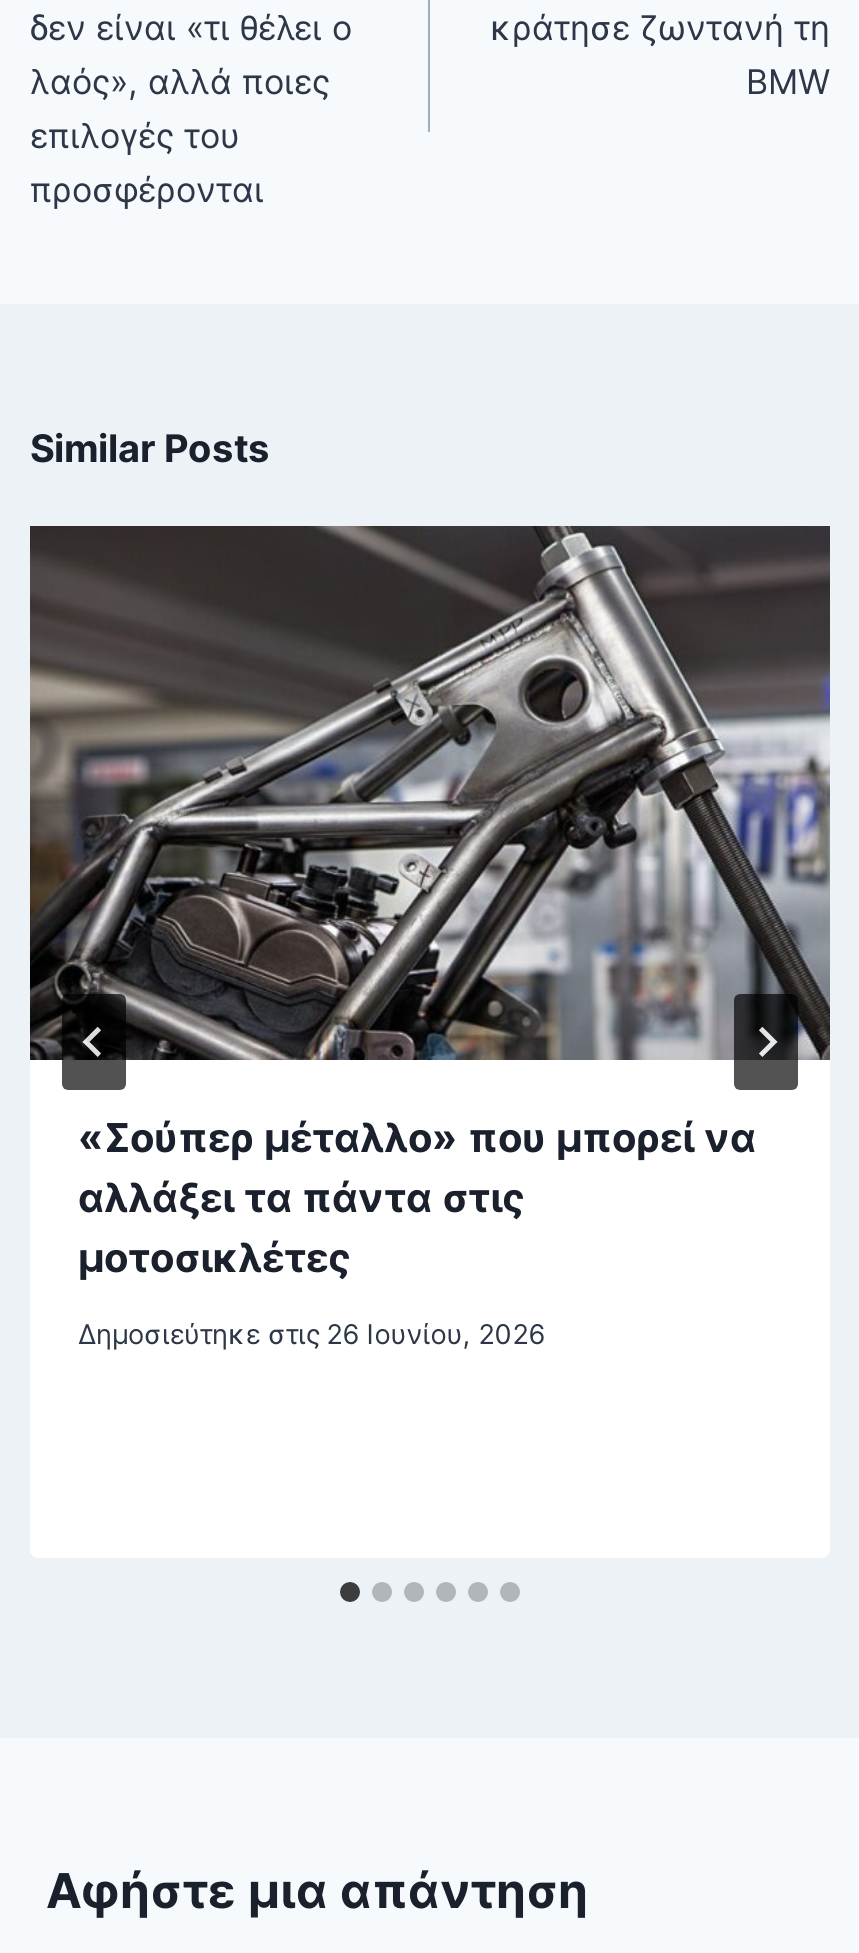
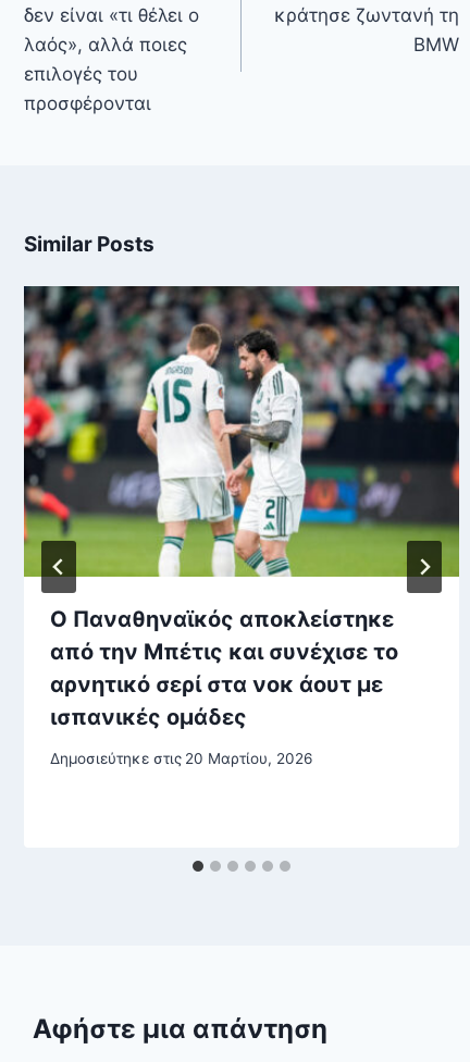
[28,524,832,1282] [image] | «Σούπερ μέταλλο» που μπορεί να | αλλάξει τα πάντα στις | μοτοσικλέτες -> [23,285,460,730] [image] | Ο Παναθηναϊκός αποκλείστηκε | από την Μπέτις και συνέχισε το | αρνητικό σερί στα νοκ άουτ με | ισπανικές ομάδες
[78,1319,544,1351] Δημοσιεύτηκε στις 26 Ιουνίου, 2026 -> [50,750,312,768] Δημοσιεύτηκε στις 20 Μαρτίου, 2026

